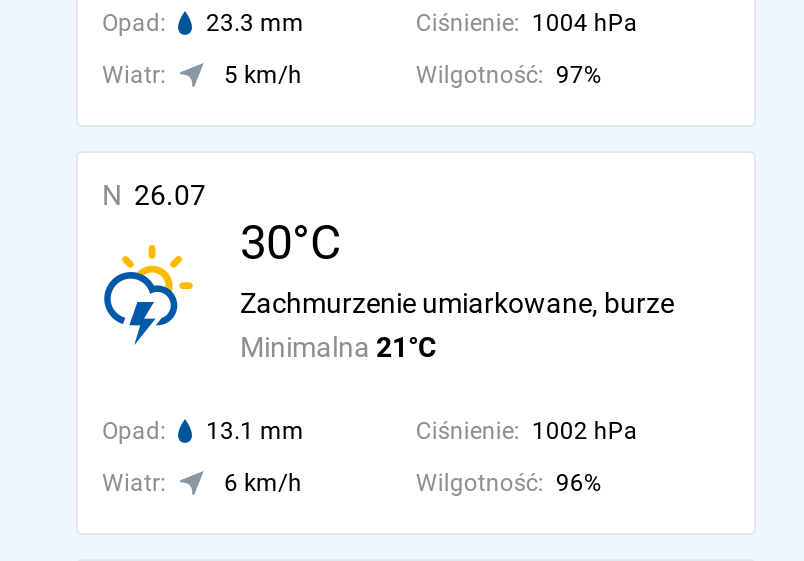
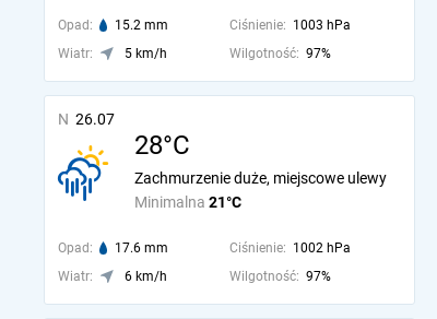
[102,9,304,37] Opad: 23.3 mm -> [58,17,168,33] Opad: 15.2 mm
[416,9,638,37] Ciśnienie: 1004 hPa -> [229,17,351,33] Ciśnienie: 1003 hPa
[102,215,342,345] [image] | 30°C -> [57,130,190,202] [image] | 28°C
[240,287,674,319] Zachmurzenie umiarkowane, burze -> [134,169,387,187] Zachmurzenie duże, miejscowe ulewy
[102,417,304,445] Opad: 13.1 mm -> [58,240,168,256] Opad: 17.6 mm
[416,469,602,497] Wilgotność: 96% -> [229,269,331,284] Wilgotność: 97%

